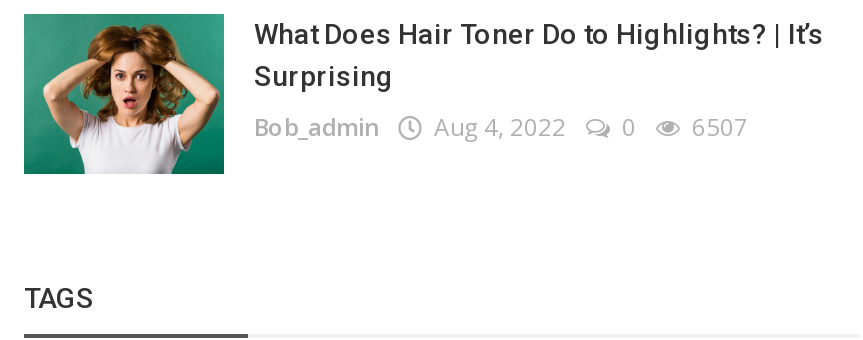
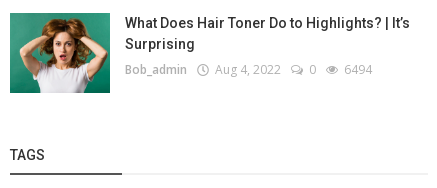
[254,111,748,145] Bob_admin Aug 4, 2022 0 6507 -> [125,61,372,78] Bob_admin Aug 4, 2022 0 6494

